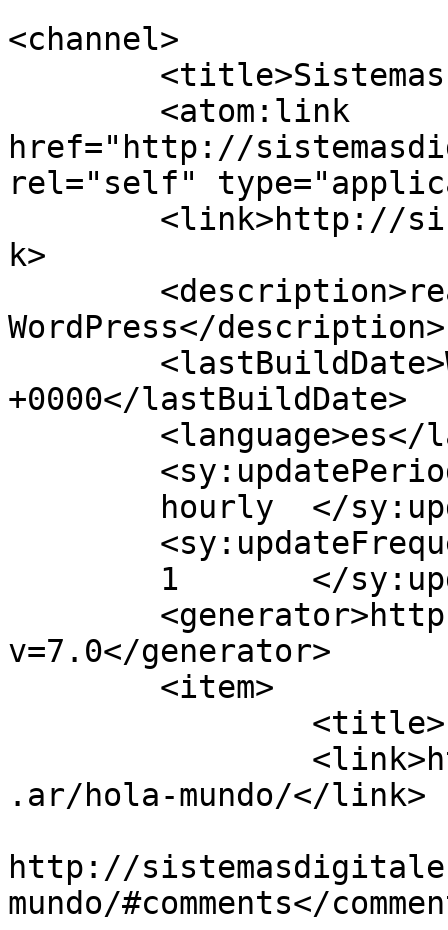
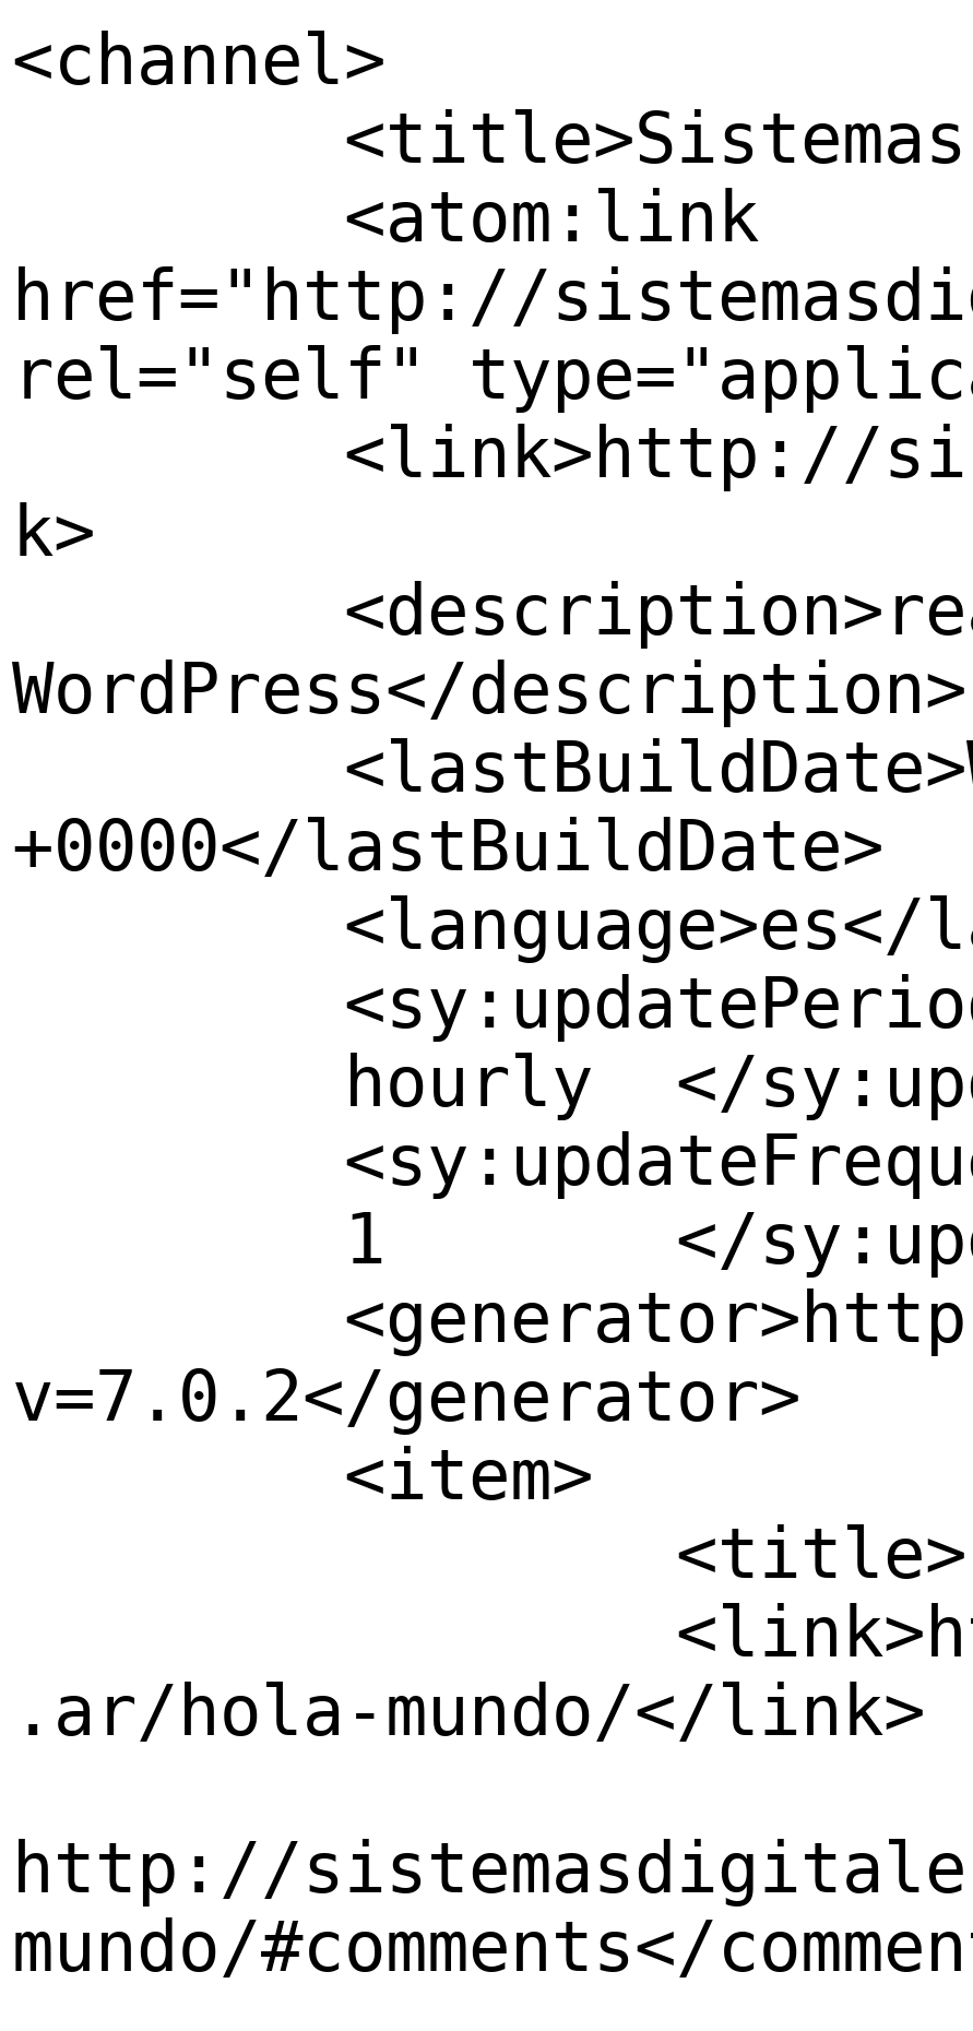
[8,633,331,669] v=7.0</generator> -> [12,1357,800,1436] v=7.0.2</generator>

